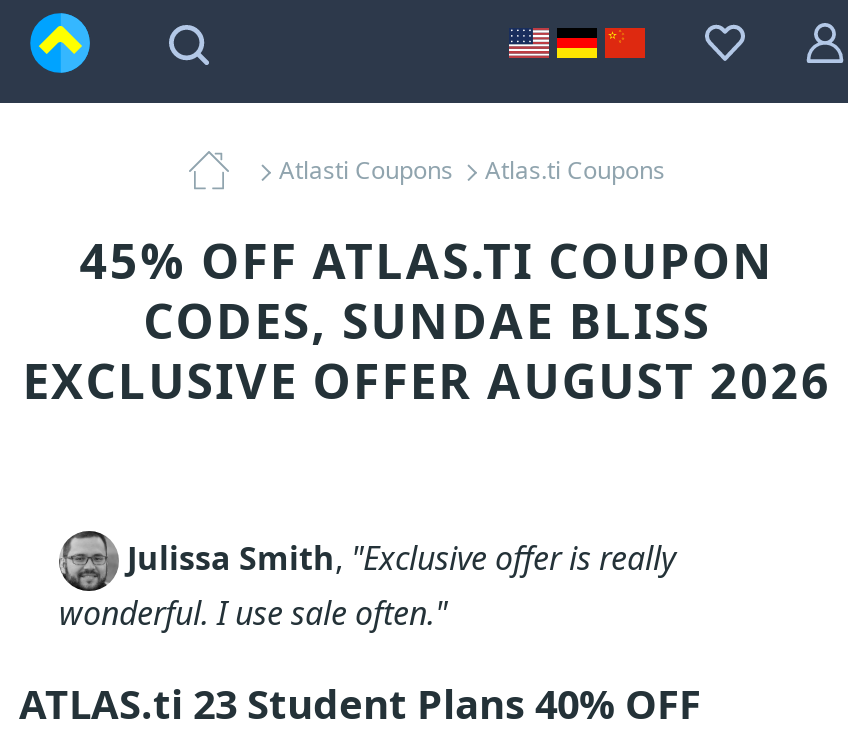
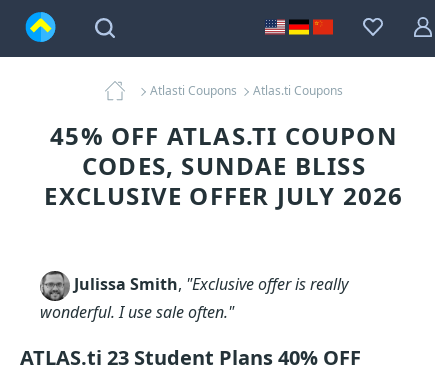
[23,347,831,413] EXCLUSIVE OFFER AUGUST 2026 -> [44,179,403,212] EXCLUSIVE OFFER JULY 2026

